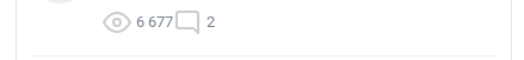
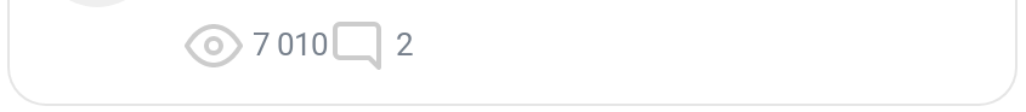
[136,13,215,31] 6 677 2 -> [253,27,413,63] 7 010 2

